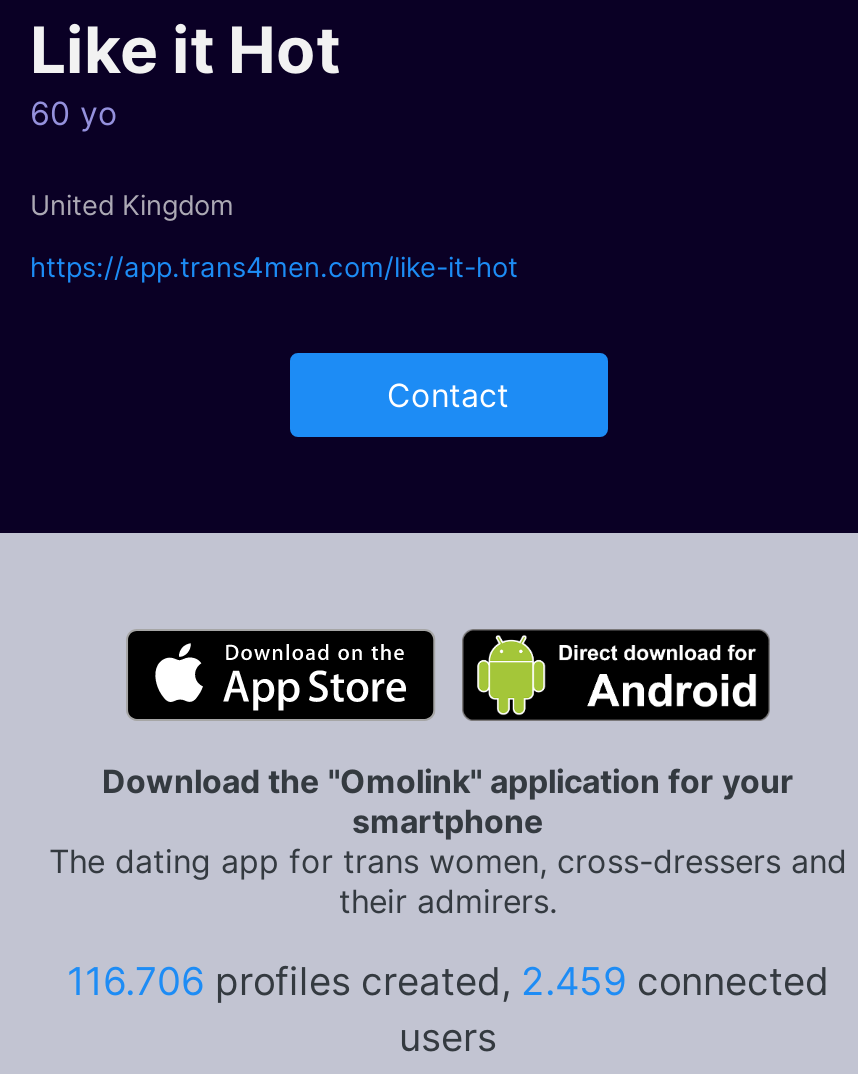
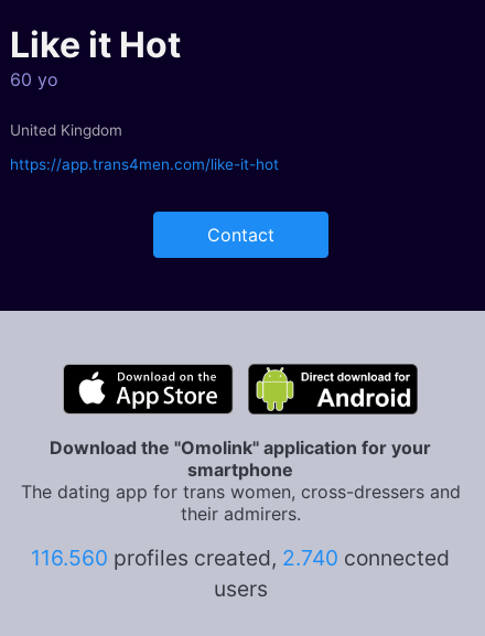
[67,957,829,1005] 116.706 profiles created, 2.459 connected -> [31,545,450,571] 116.560 profiles created, 2.740 connected

